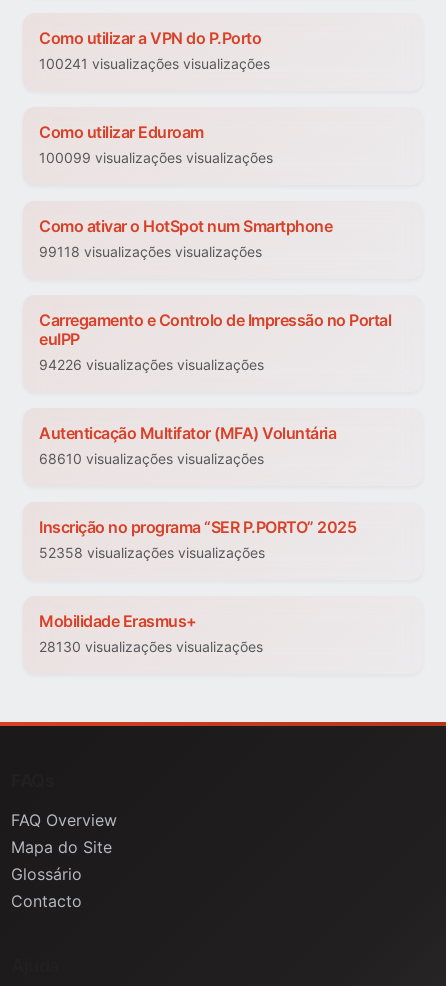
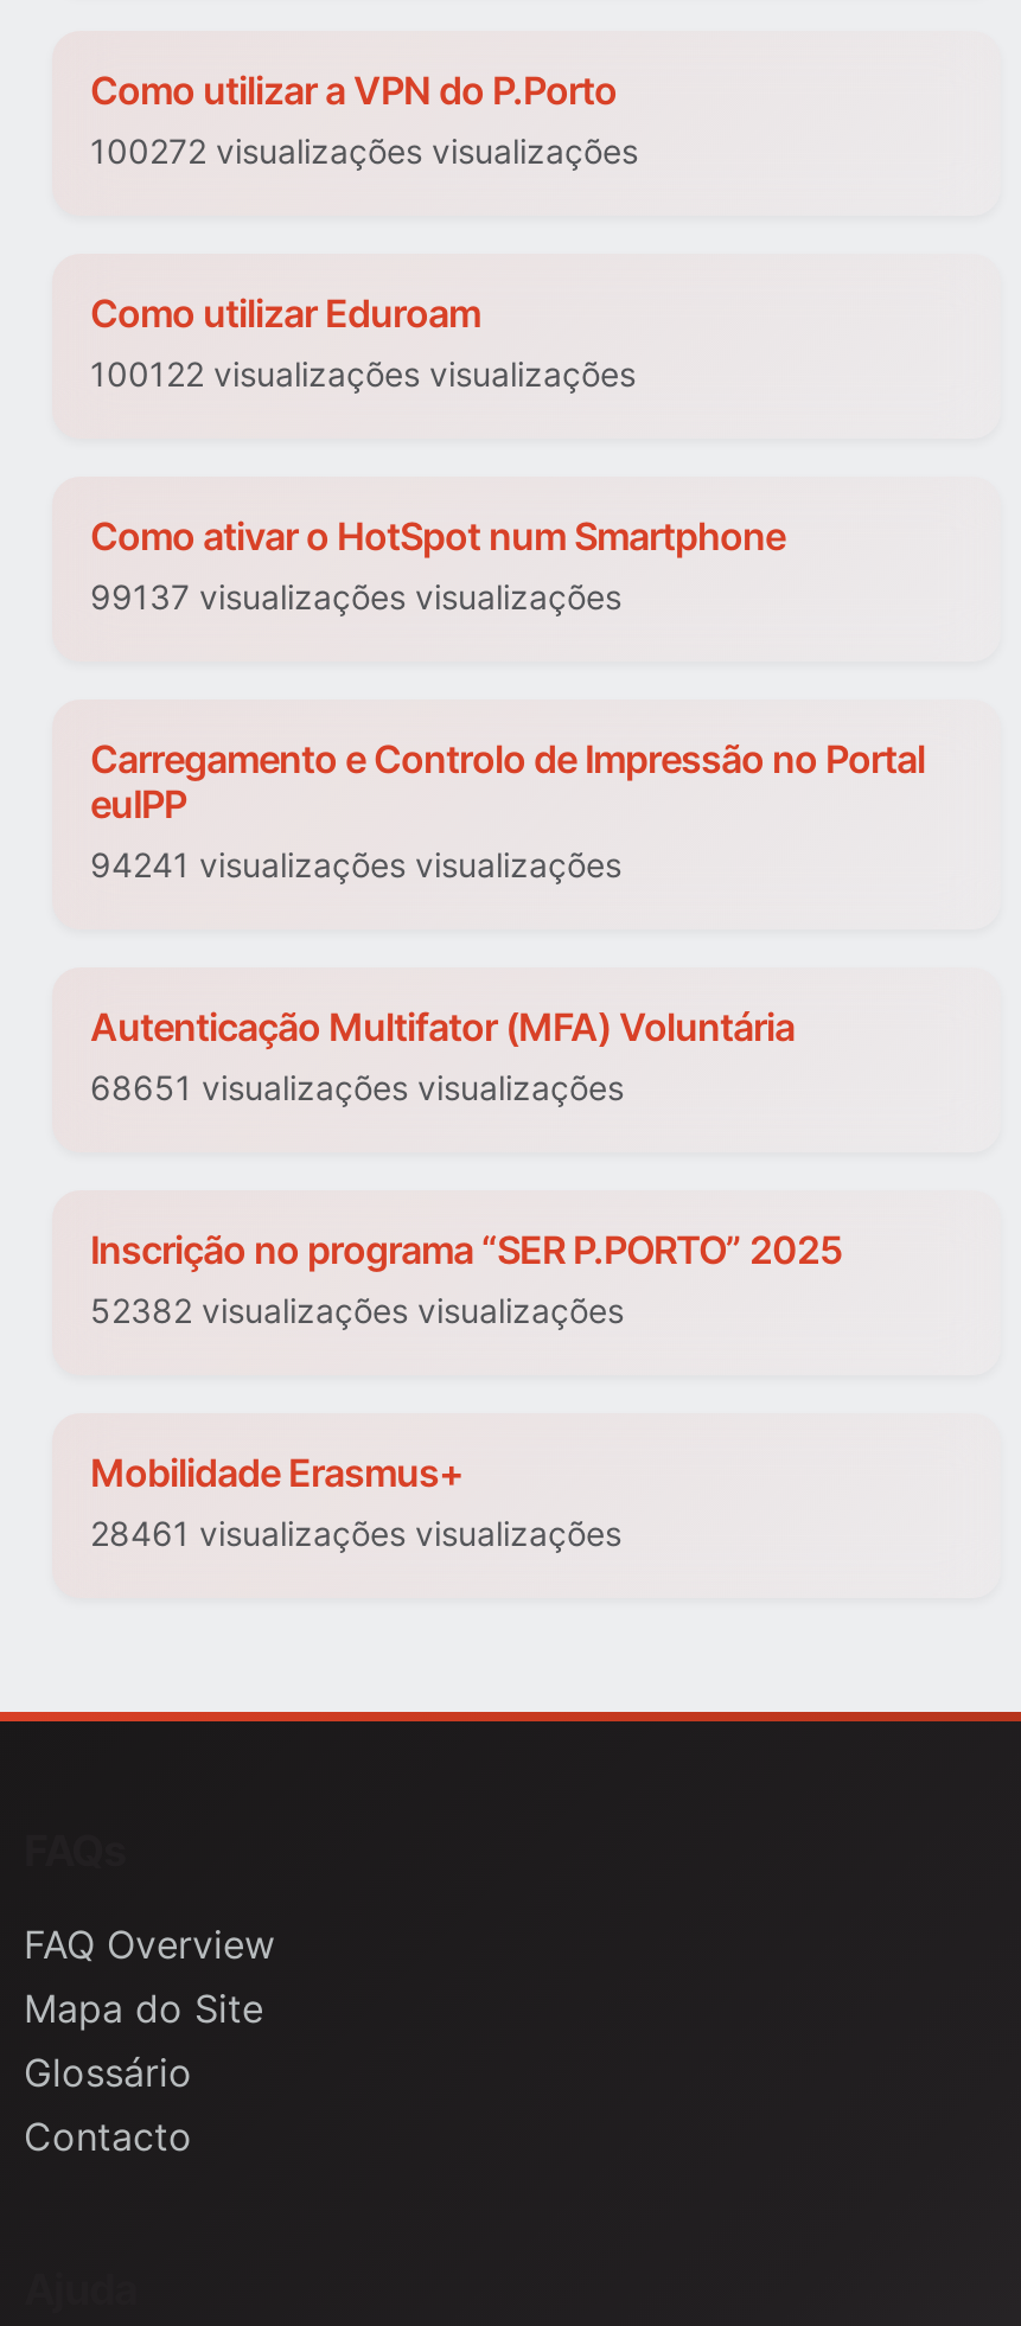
[39,55,270,72] 100241 visualizações visualizações -> [90,132,638,172] 100272 visualizações visualizações
[39,149,273,166] 100099 visualizações visualizações -> [90,354,636,395] 100122 visualizações visualizações
[39,243,262,260] 99118 visualizações visualizações -> [90,577,621,618] 99137 visualizações visualizações
[39,356,264,373] 94226 visualizações visualizações -> [90,845,621,886] 94241 visualizações visualizações
[39,450,264,467] 68610 visualizações visualizações -> [90,1068,624,1108] 68651 visualizações visualizações
[39,544,265,561] 52358 visualizações visualizações -> [90,1291,624,1331] 52382 visualizações visualizações
[39,638,263,655] 28130 visualizações visualizações -> [90,1514,621,1554] 28461 visualizações visualizações

